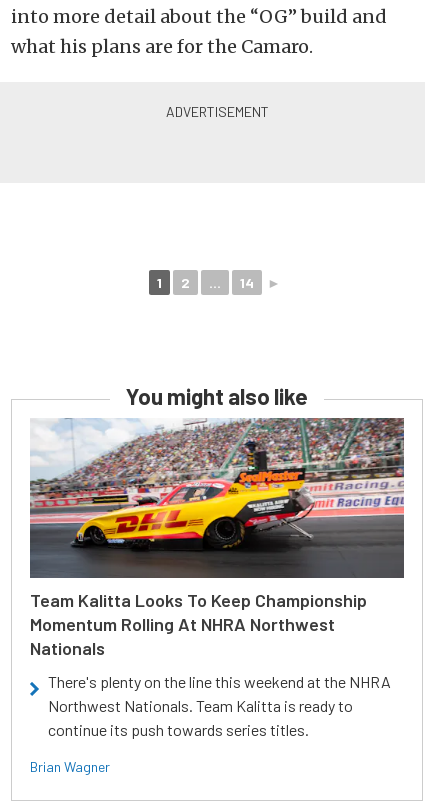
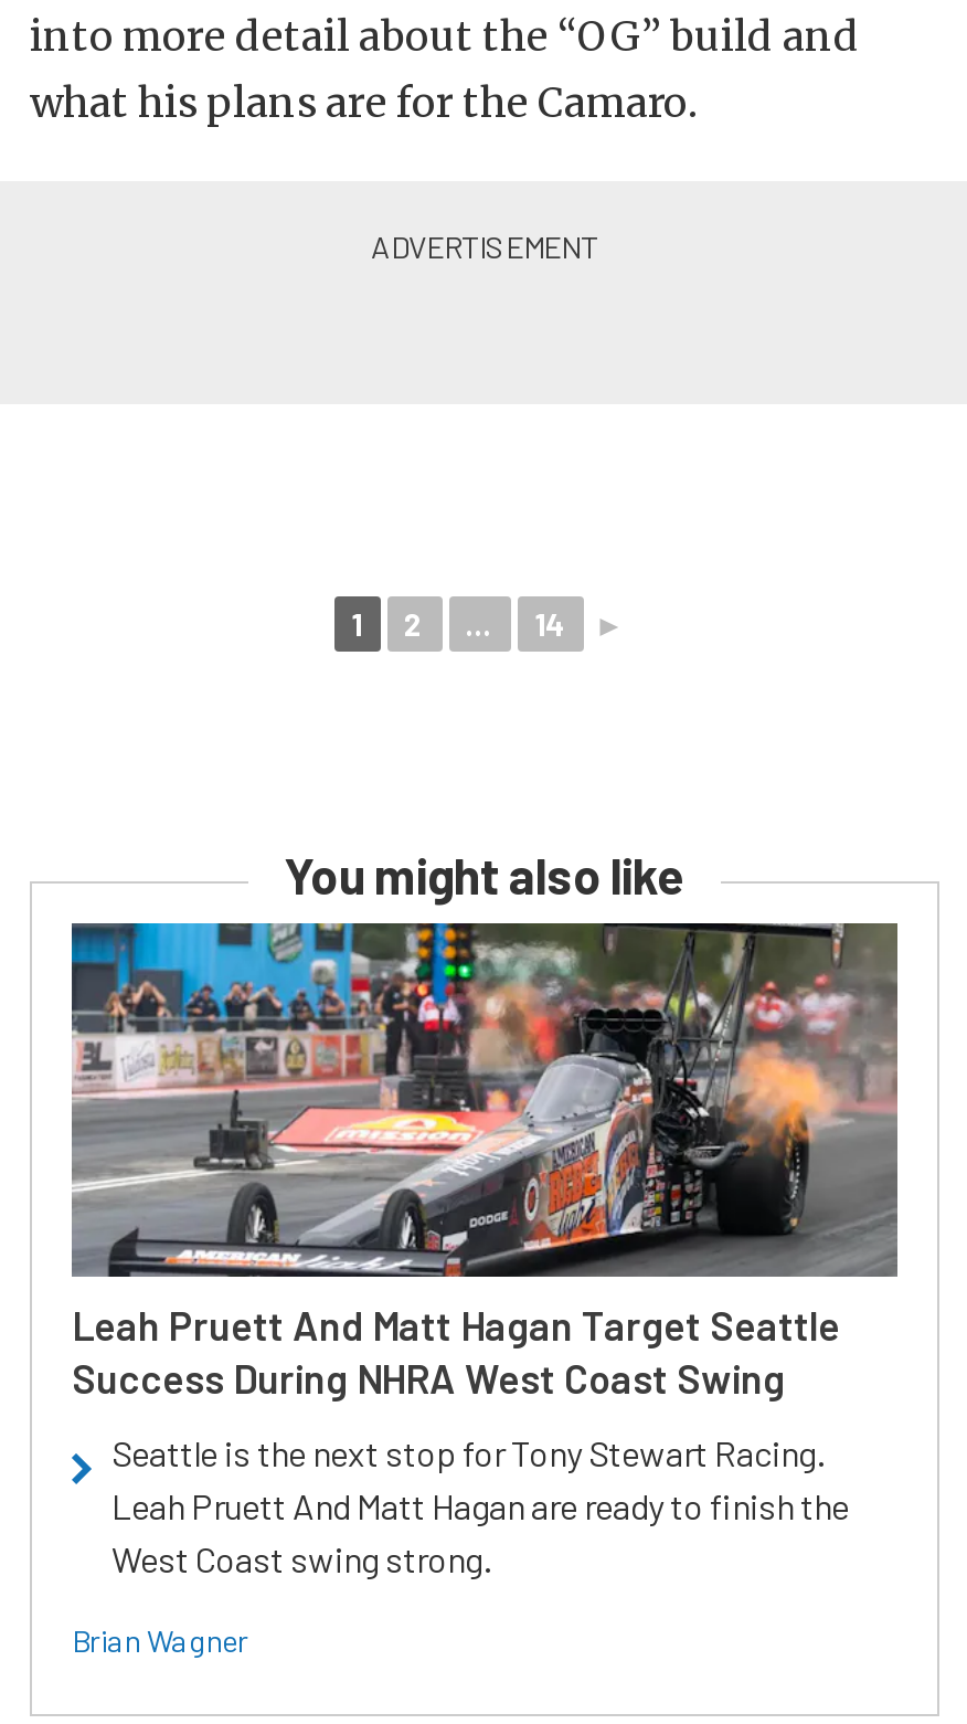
[30,417,405,659] [image] | Team Kalitta Looks To Keep Championship | Momentum Rolling At NHRA Northwest | Nationals -> [70,921,897,1402] [image] | Leah Pruett And Matt Hagan Target Seattle | Success During NHRA West Coast Swing
[48,672,391,739] There's plenty on the line this weekend at the NHRA | Northwest Nationals. Team Kalitta is ready to | continue its push towards series titles. -> [111,1430,849,1578] Seattle is the next stop for Tony Stewart Racing. | Leah Pruett And Matt Hagan are ready to finish the | West Coast swing strong.

